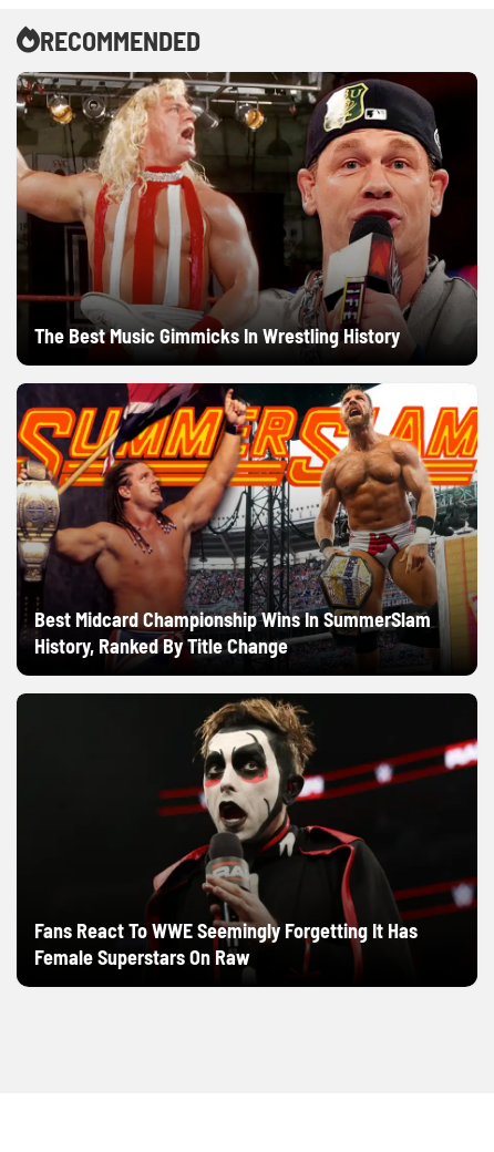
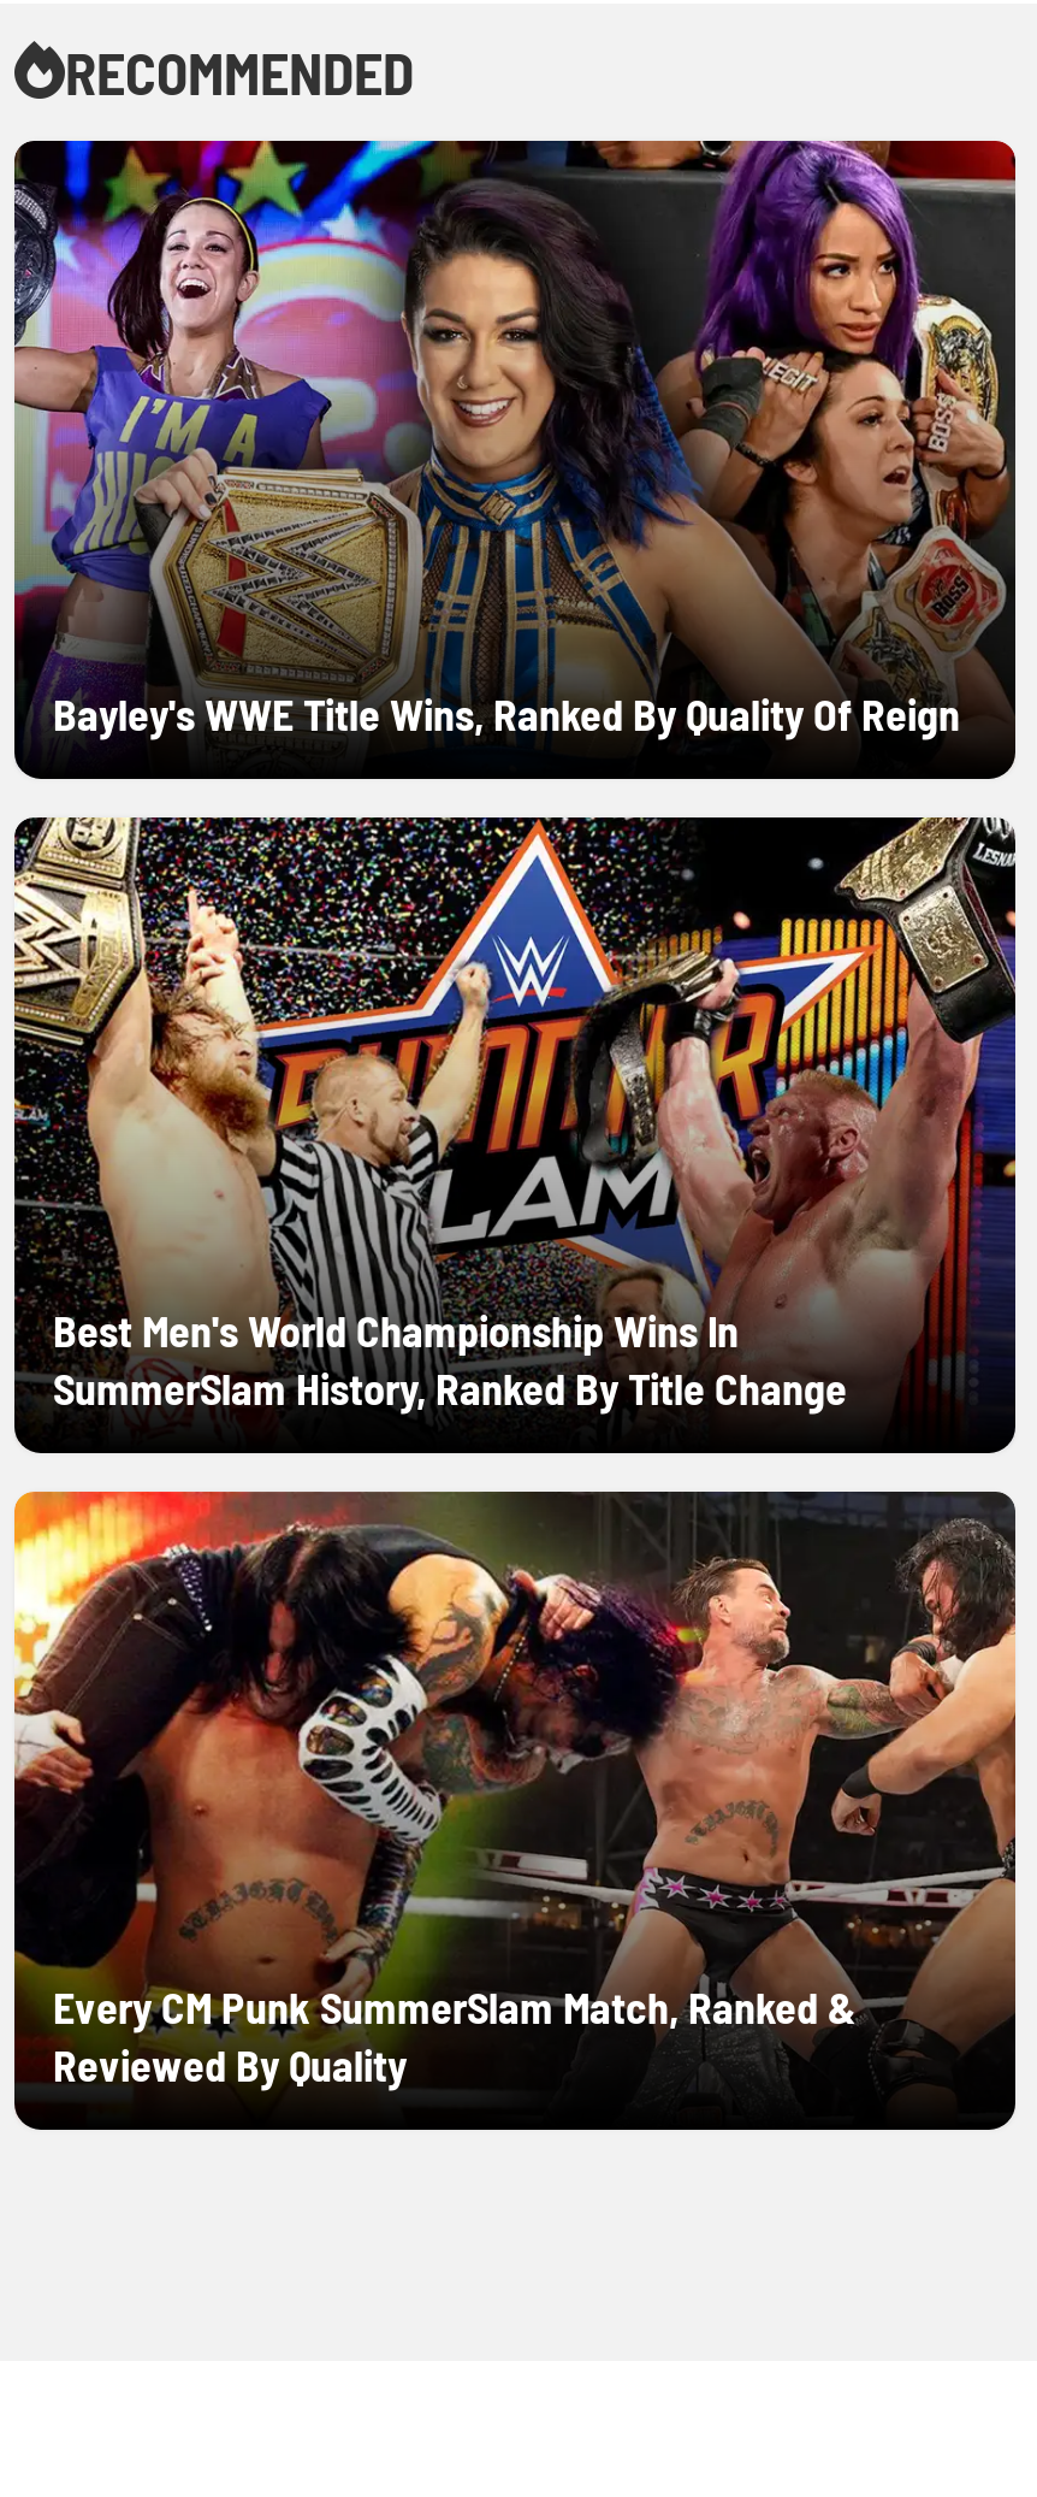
[16,71,478,348] [image] | The Best Music Gimmicks In Wrestling History -> [12,138,1018,740] [image] | Bayley's WWE Title Wins, Ranked By Quality Of Reign
[16,382,478,659] [image] | Best Midcard Championship Wins In SummerSlam | History, Ranked By Title Change -> [12,815,1018,1416] [image] | Best Men's World Championship Wins In | SummerSlam History, Ranked By Title Change
[16,692,478,969] [image] | Fans React To WWE Seemingly Forgetting It Has | Female Superstars On Raw -> [12,1489,1018,2092] [image] | Every CM Punk SummerSlam Match, Ranked & | Reviewed By Quality

